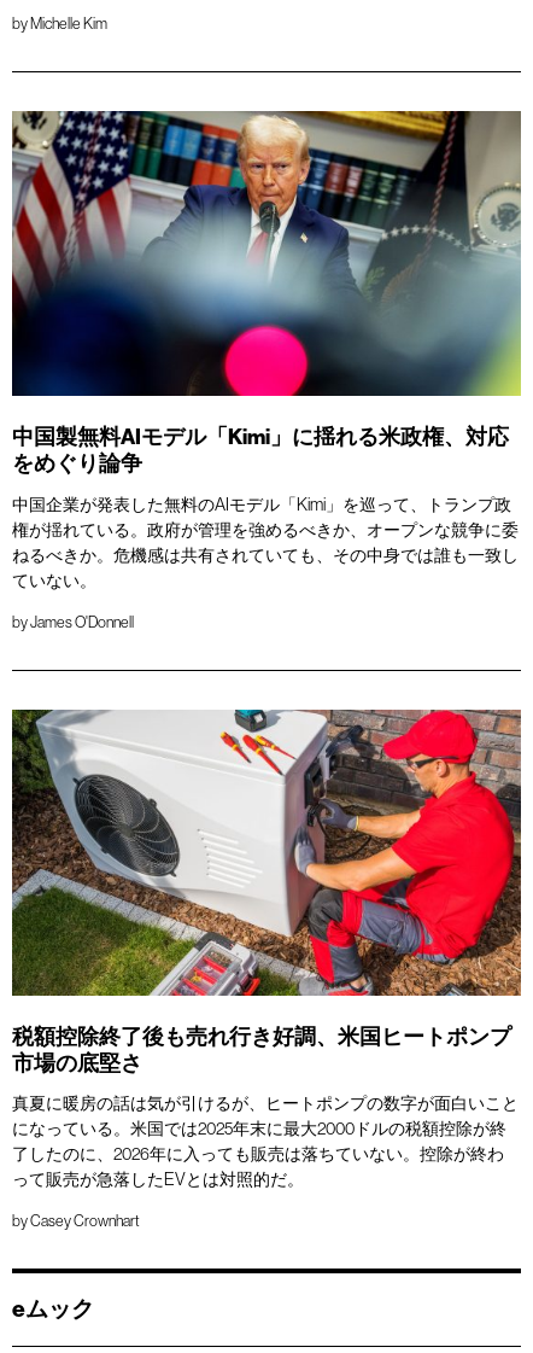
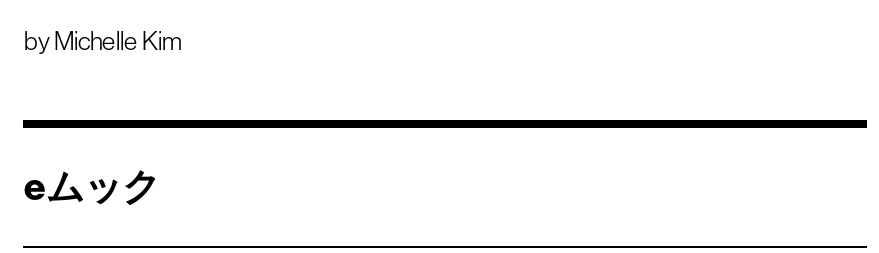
[11,110,522,631] [image] | 中国製無料AIモデル「Kimi」に揺れる米政権、対応 | をめぐり論争 | 中国企業が発表した無料のAIモデル「Kimi」を巡って、トランプ政 | 権が揺れている。政府が管理を強めるべきか、オープンな競争に委 | ねるべきか。危機感は共有されていても、その中身では誰も一致し | ていない。 | byJames O'Donnell -> none
[11,708,522,1230] [image] | 税額控除終了後も売れ行き好調、米国ヒートポンプ | 市場の底堅さ | 真夏に暖房の話は気が引けるが、ヒートポンプの数字が面白いこと | になっている。米国では2025年末に最大2000ドルの税額控除が終 | 了したのに、2026年に入っても販売は落ちていない。控除が終わ | って販売が急落したEVとは対照的だ。 | byCasey Crownhart -> none

